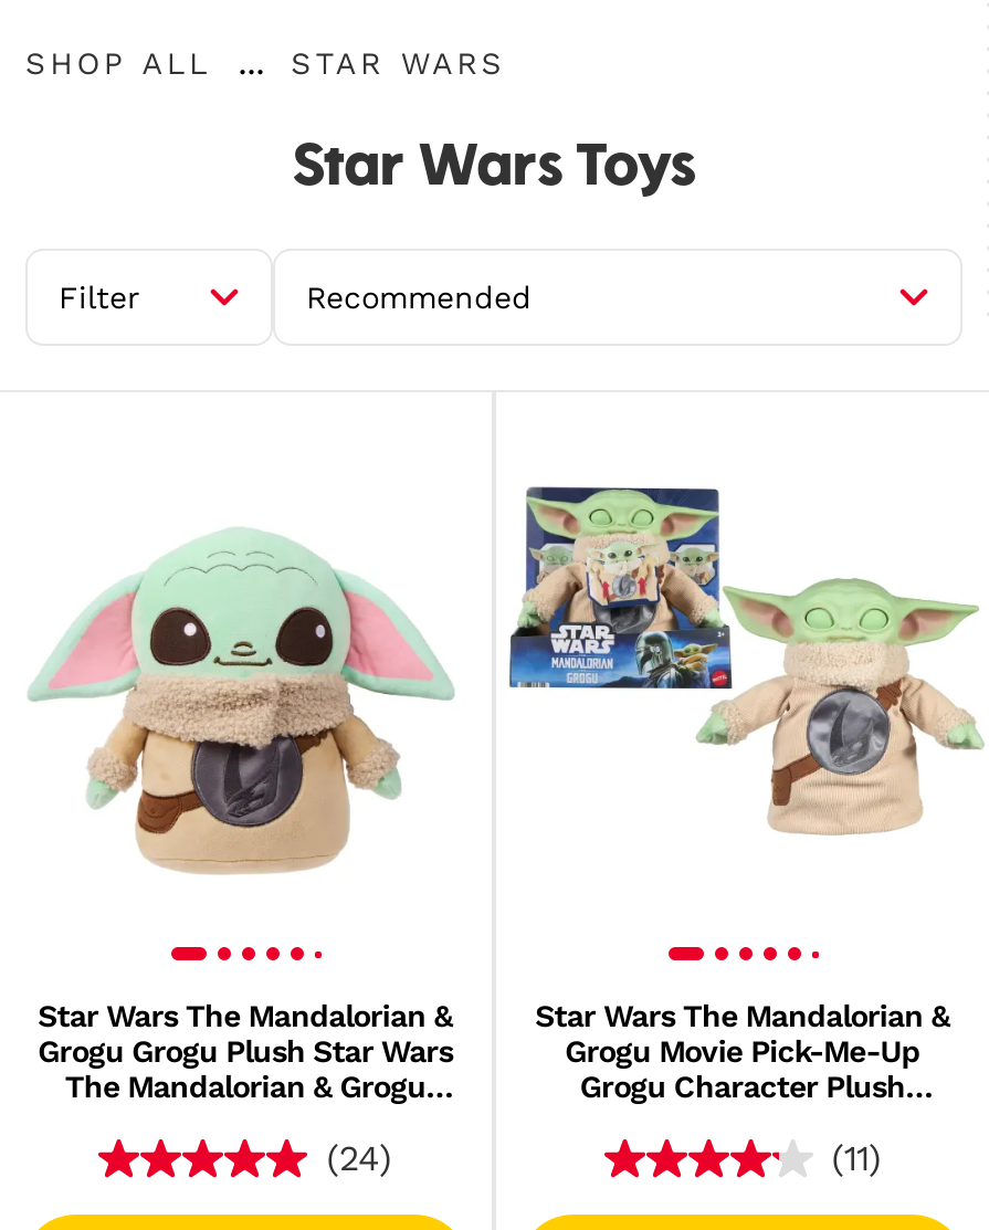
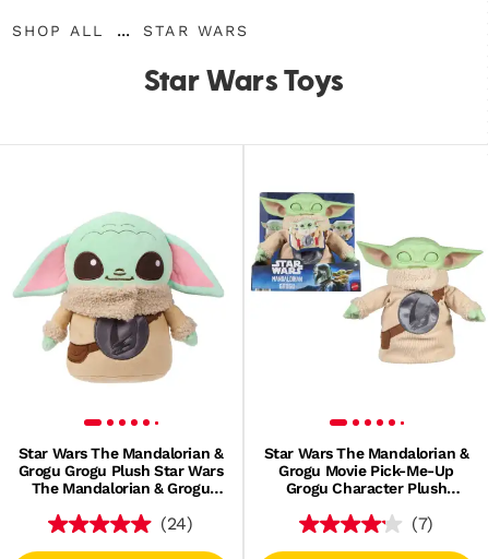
[59,280,532,315] Filter | Recommended -> none
[832,1137,881,1179] (11) -> [412,513,433,534] (7)

